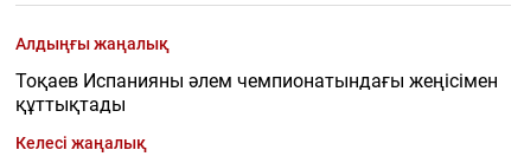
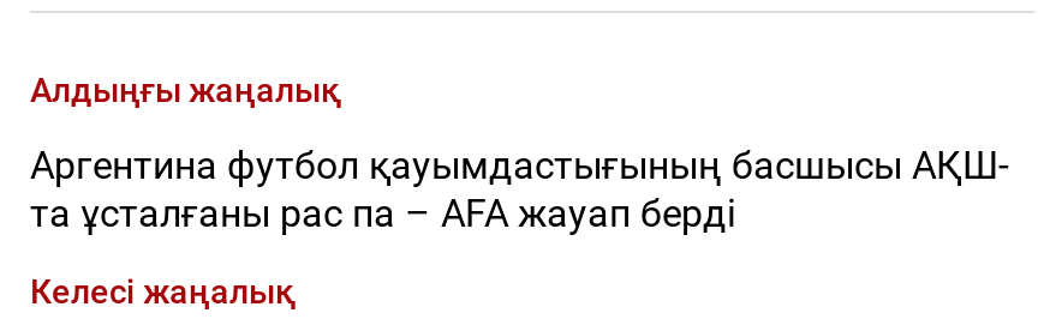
[15,70,498,116] Тоқаев Испанияны әлем чемпионатындағы жеңісімен | құттықтады -> [30,142,1008,236] Аргентина футбол қауымдастығының басшысы АҚШ- | та ұсталғаны рас па – AFA жауап берді

